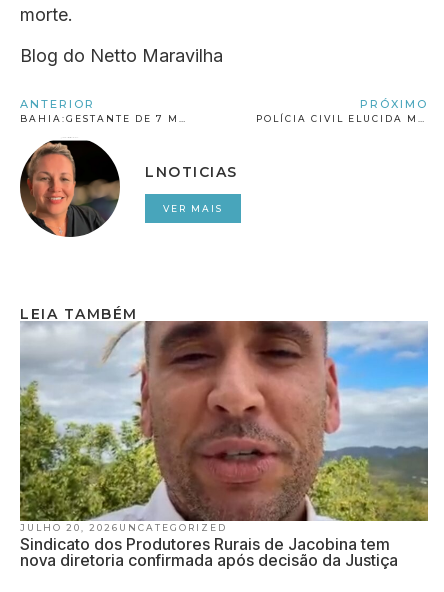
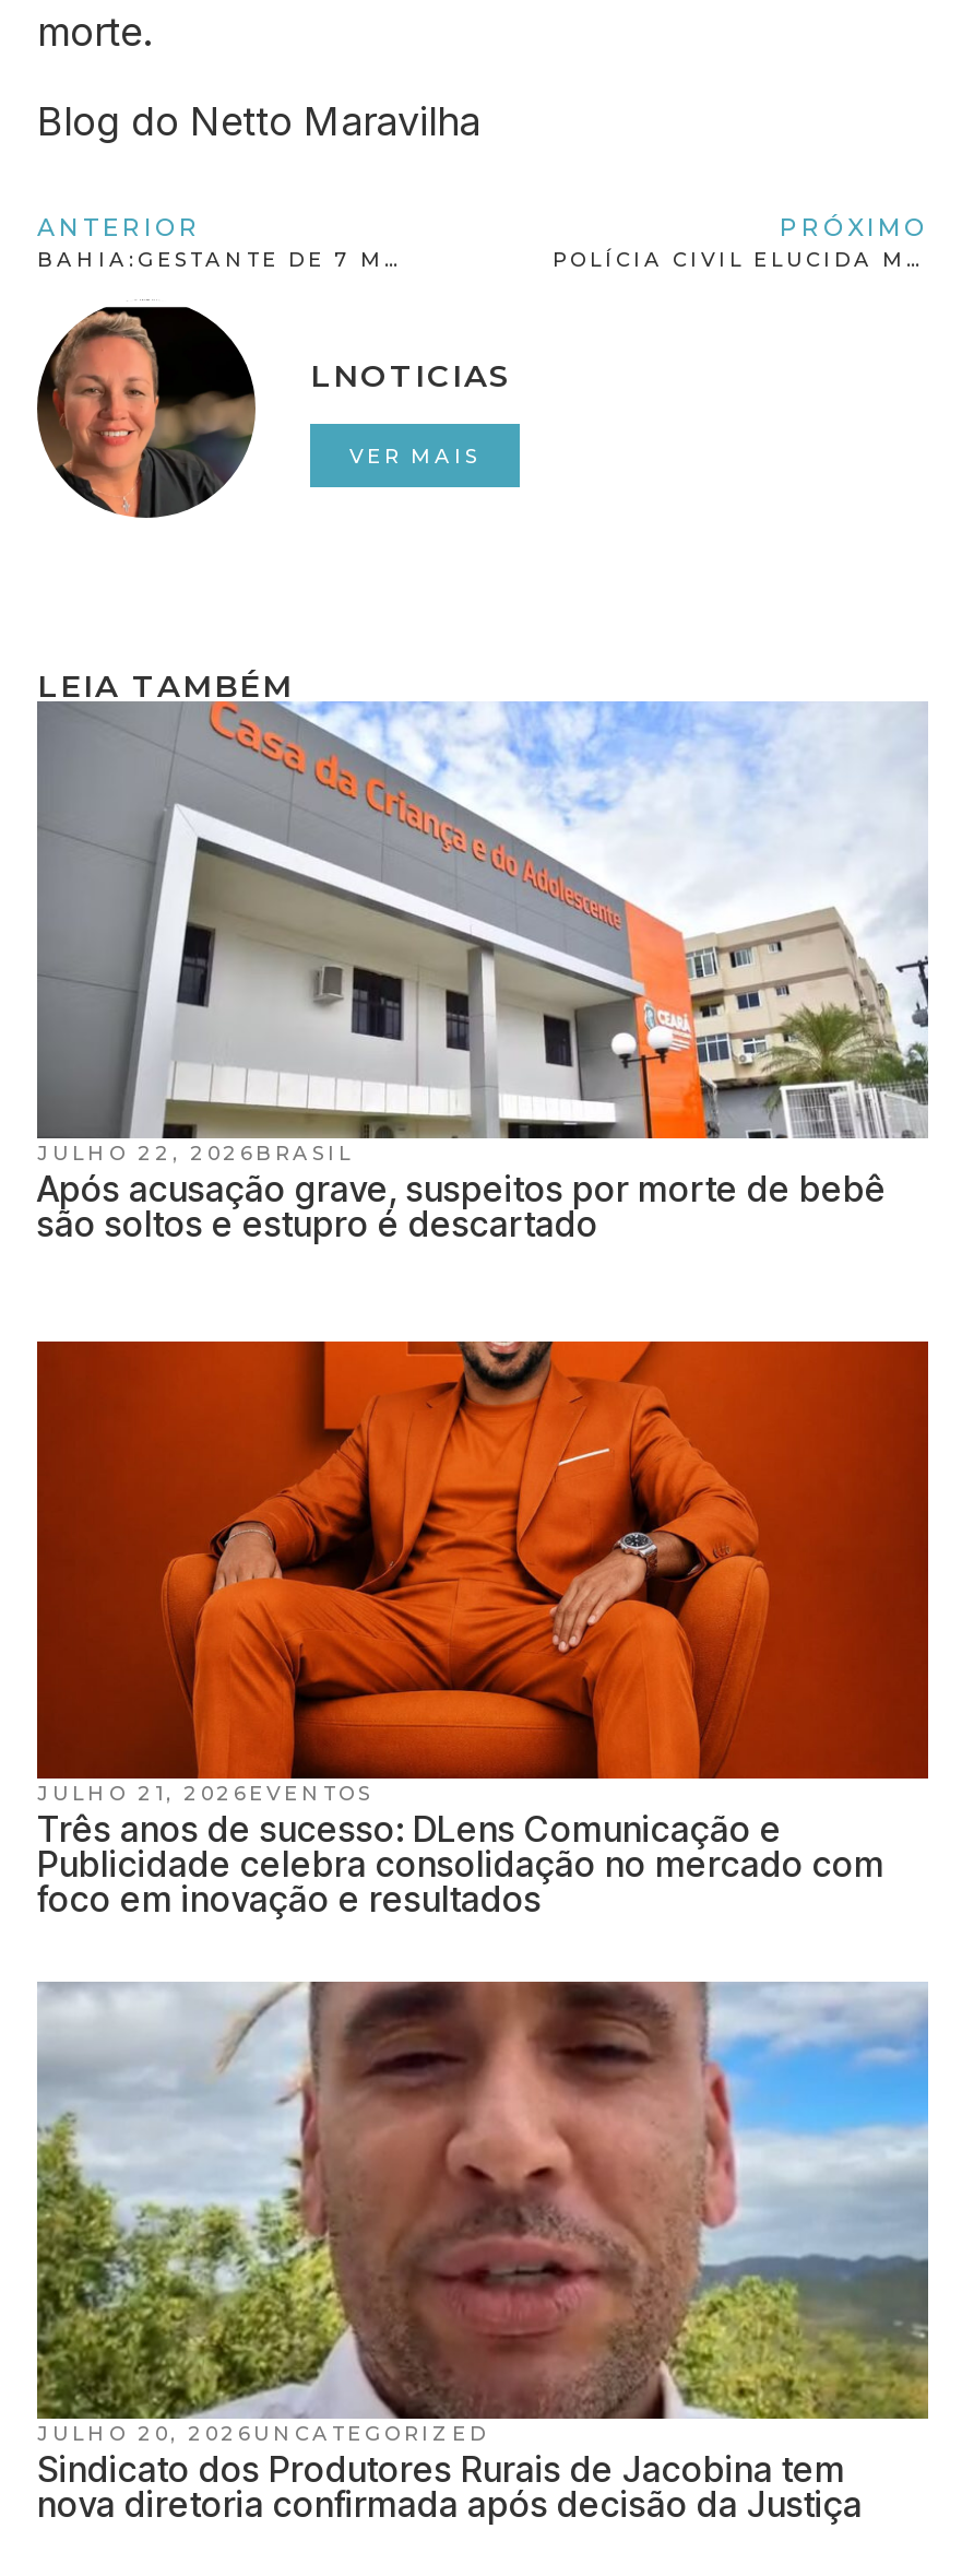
none -> [35,1339,930,1919] [image] | JULHO 21, 2026EVENTOS | Três anos de sucesso: DLens Comunicação e | Publicidade celebra consolidação no mercado com | foco em inovação e resultados
none -> [37,699,928,1244] [image] | JULHO 22, 2026BRASIL | Após acusação grave, suspeitos por morte de bebê | são soltos e estupro é descartado

